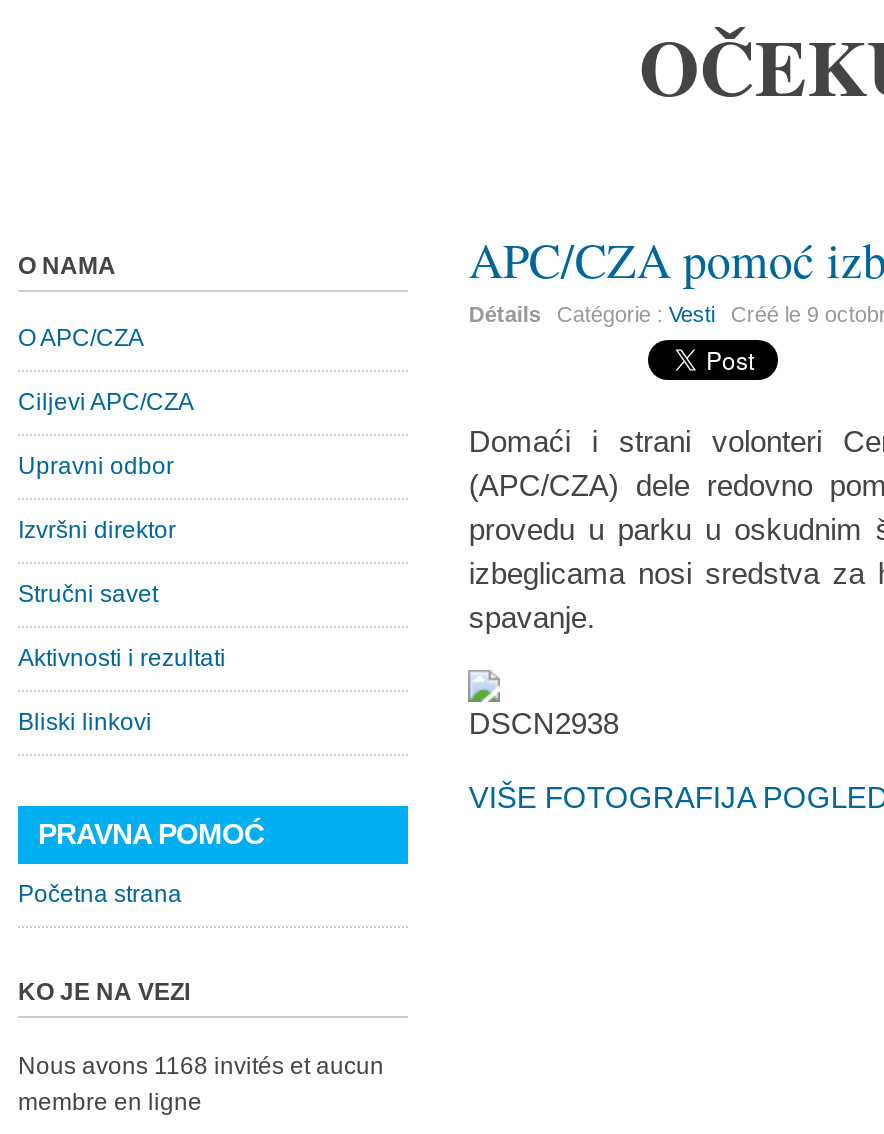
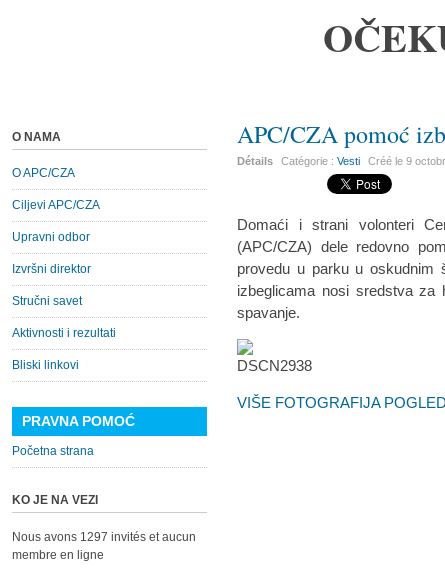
[18,1052,384,1080] Nous avons 1168 invités et aucun -> [12,530,196,544] Nous avons 1297 invités et aucun

